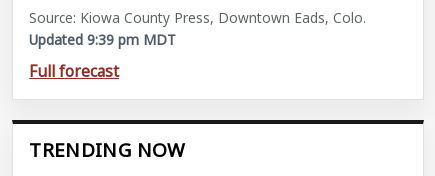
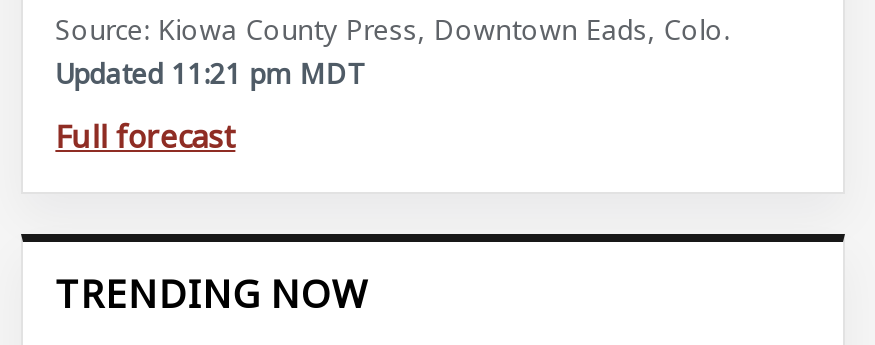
[29,30,176,49] Updated 9:39 pm MDT -> [55,54,365,92] Updated 11:21 pm MDT

